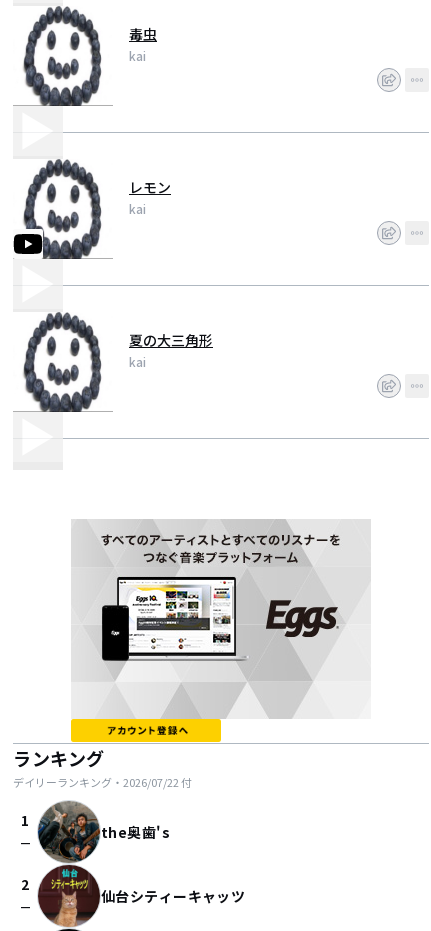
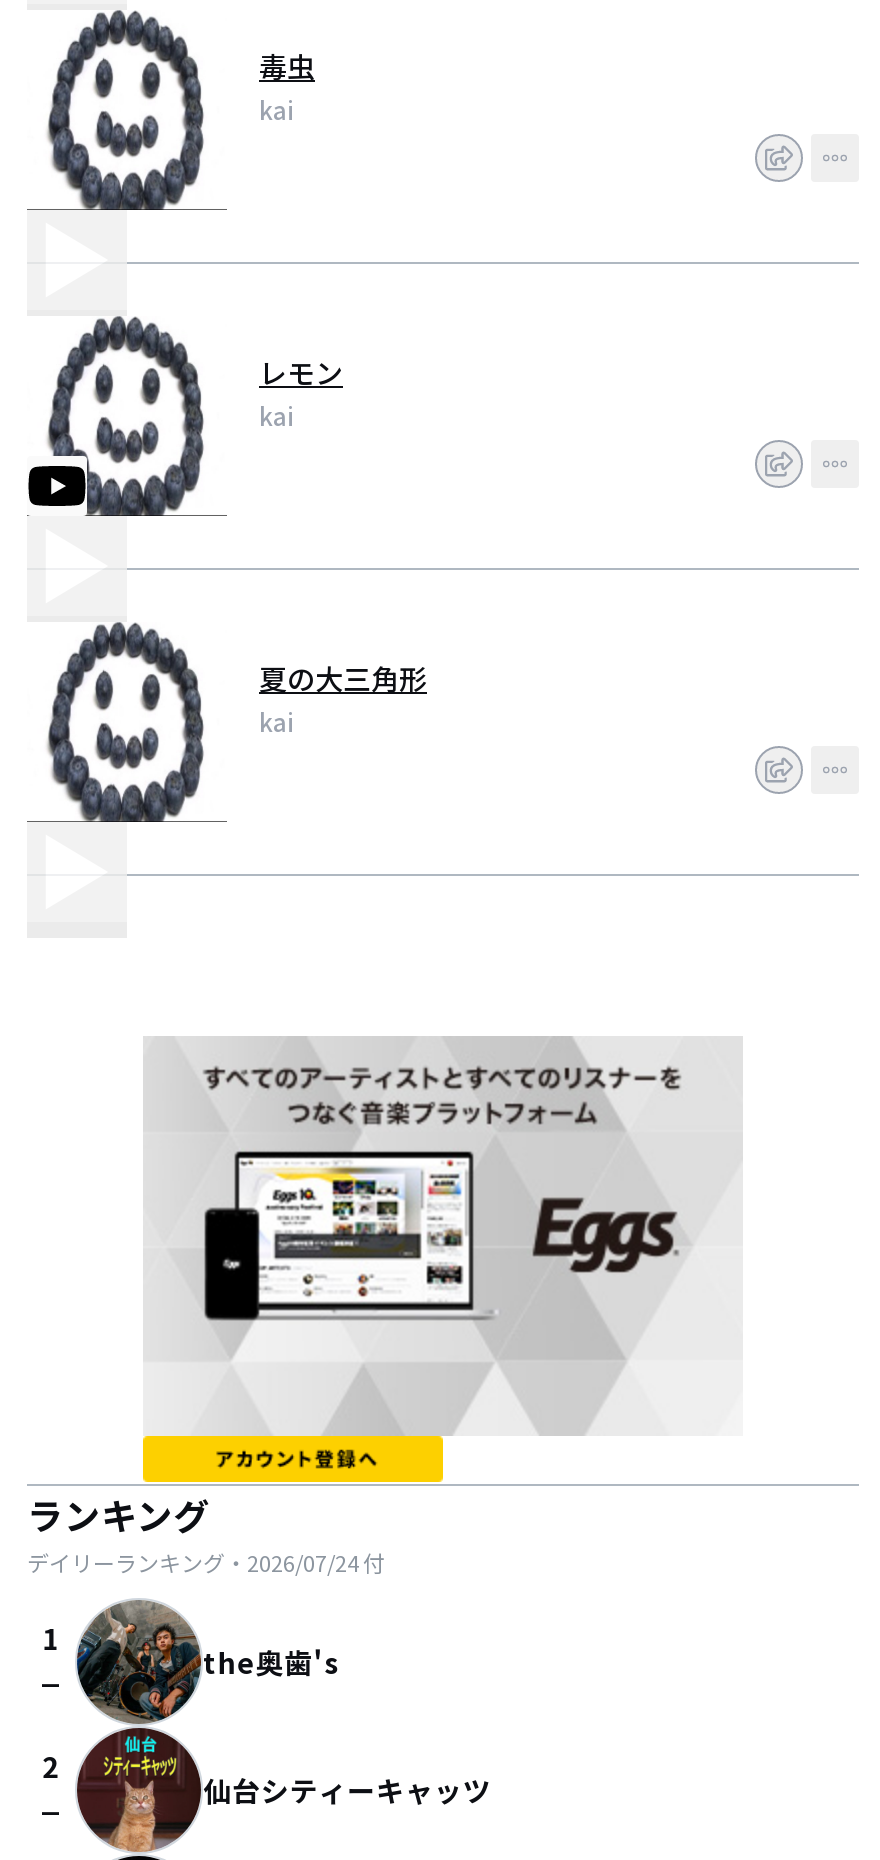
[13,774,192,790] デイリーランキング・2026/07/22付 -> [27,1546,385,1578] デイリーランキング・2026/07/24付

